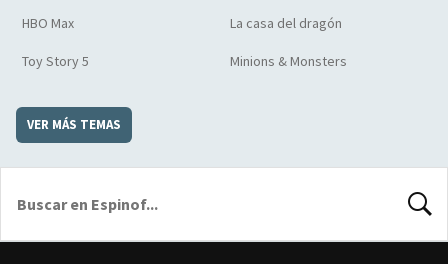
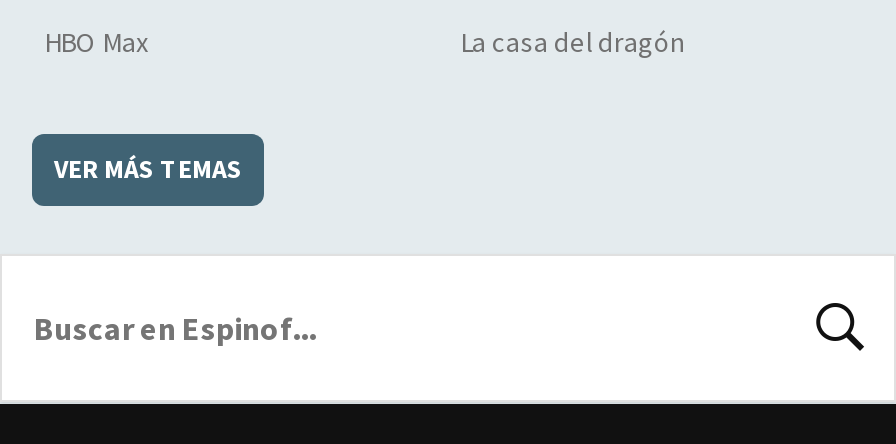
[22,52,347,70] Toy Story 5 | Minions & Monsters -> none

